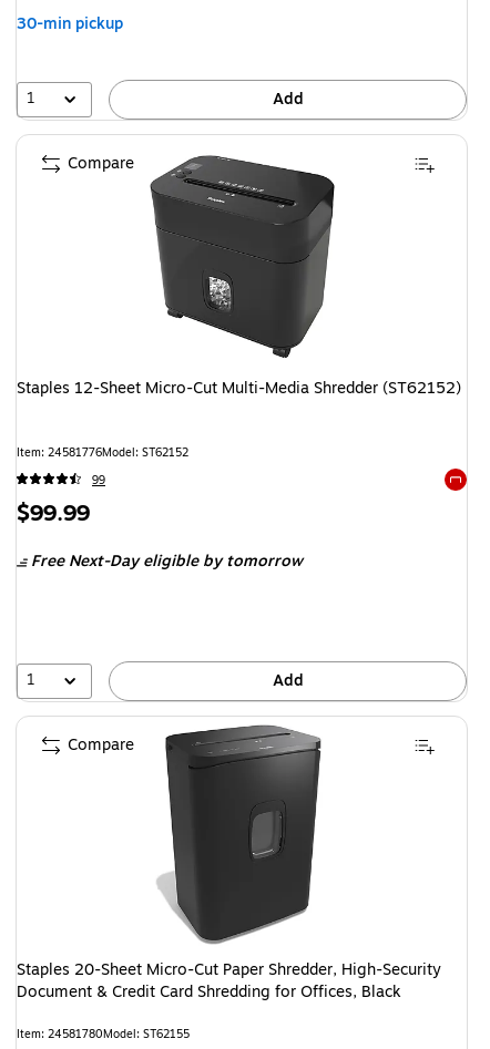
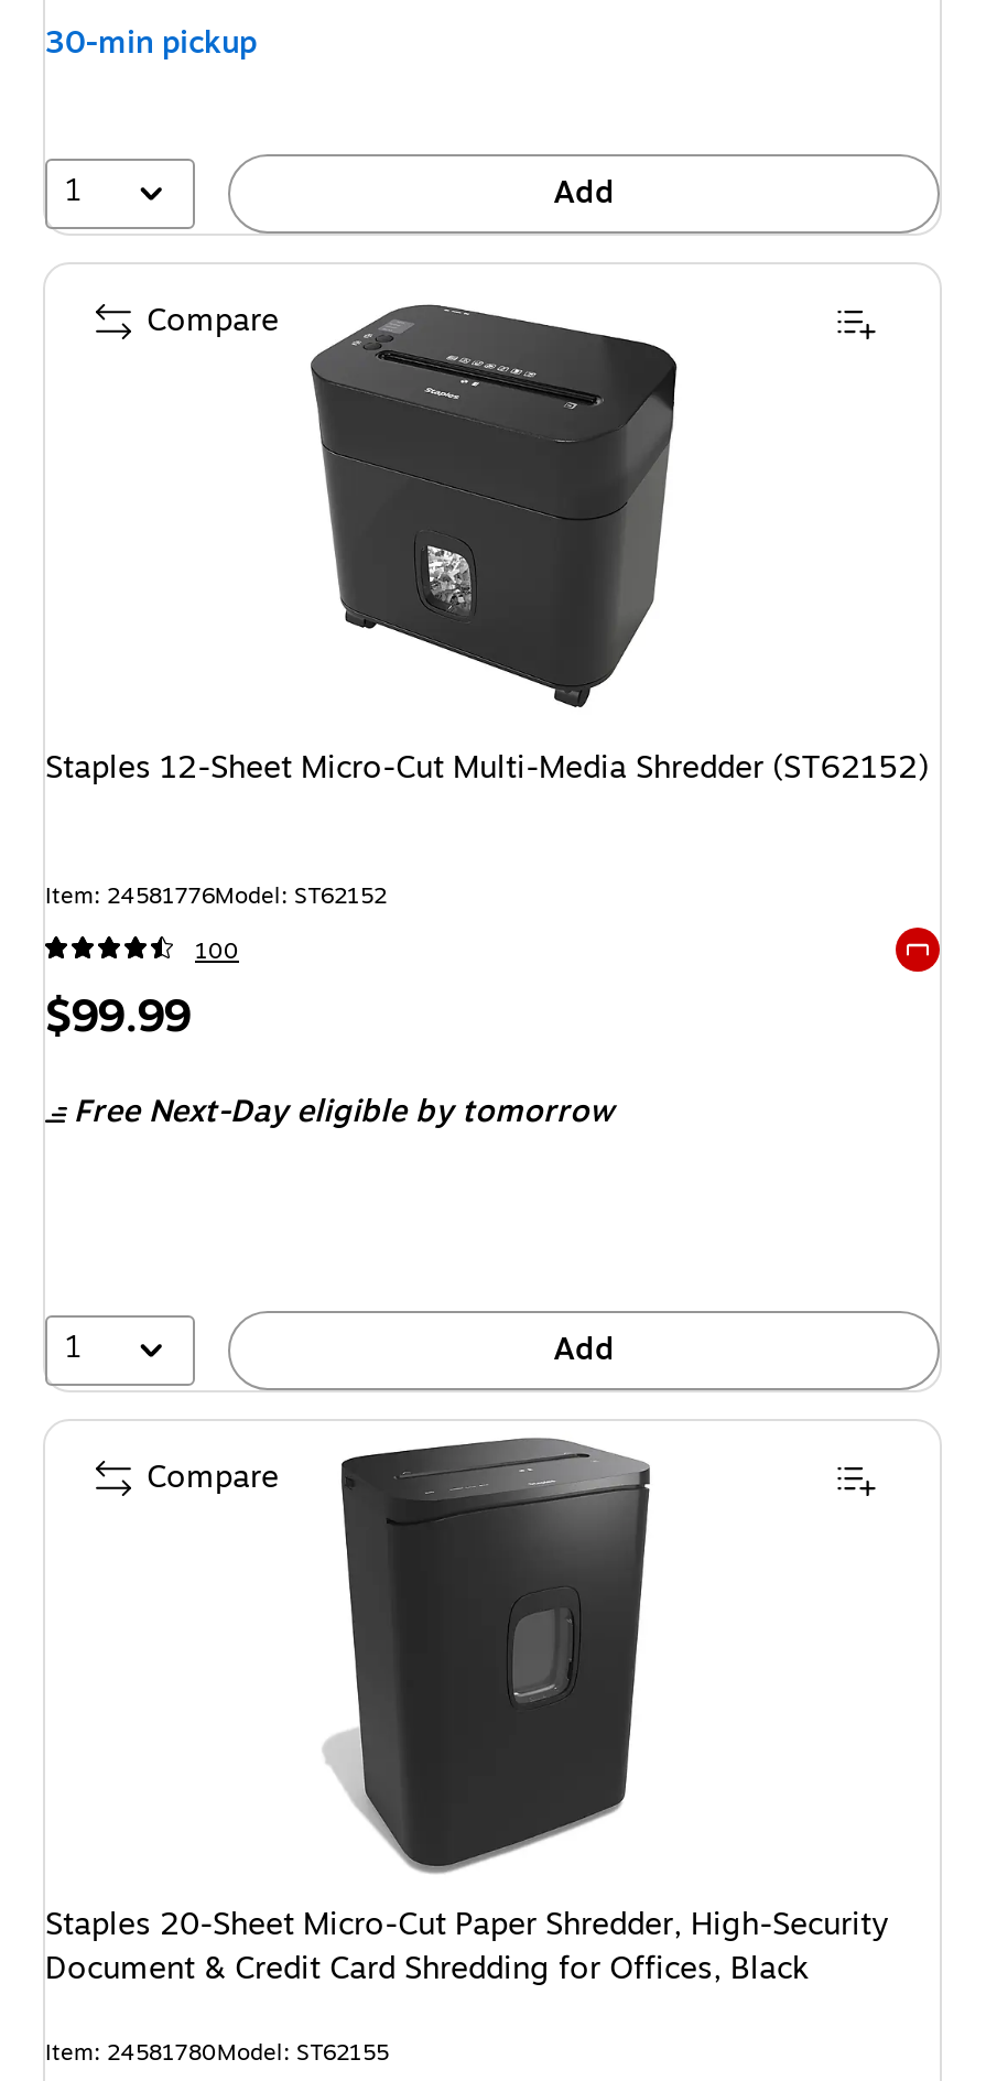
[92,472,105,488] 99 -> [195,934,239,967] 100

